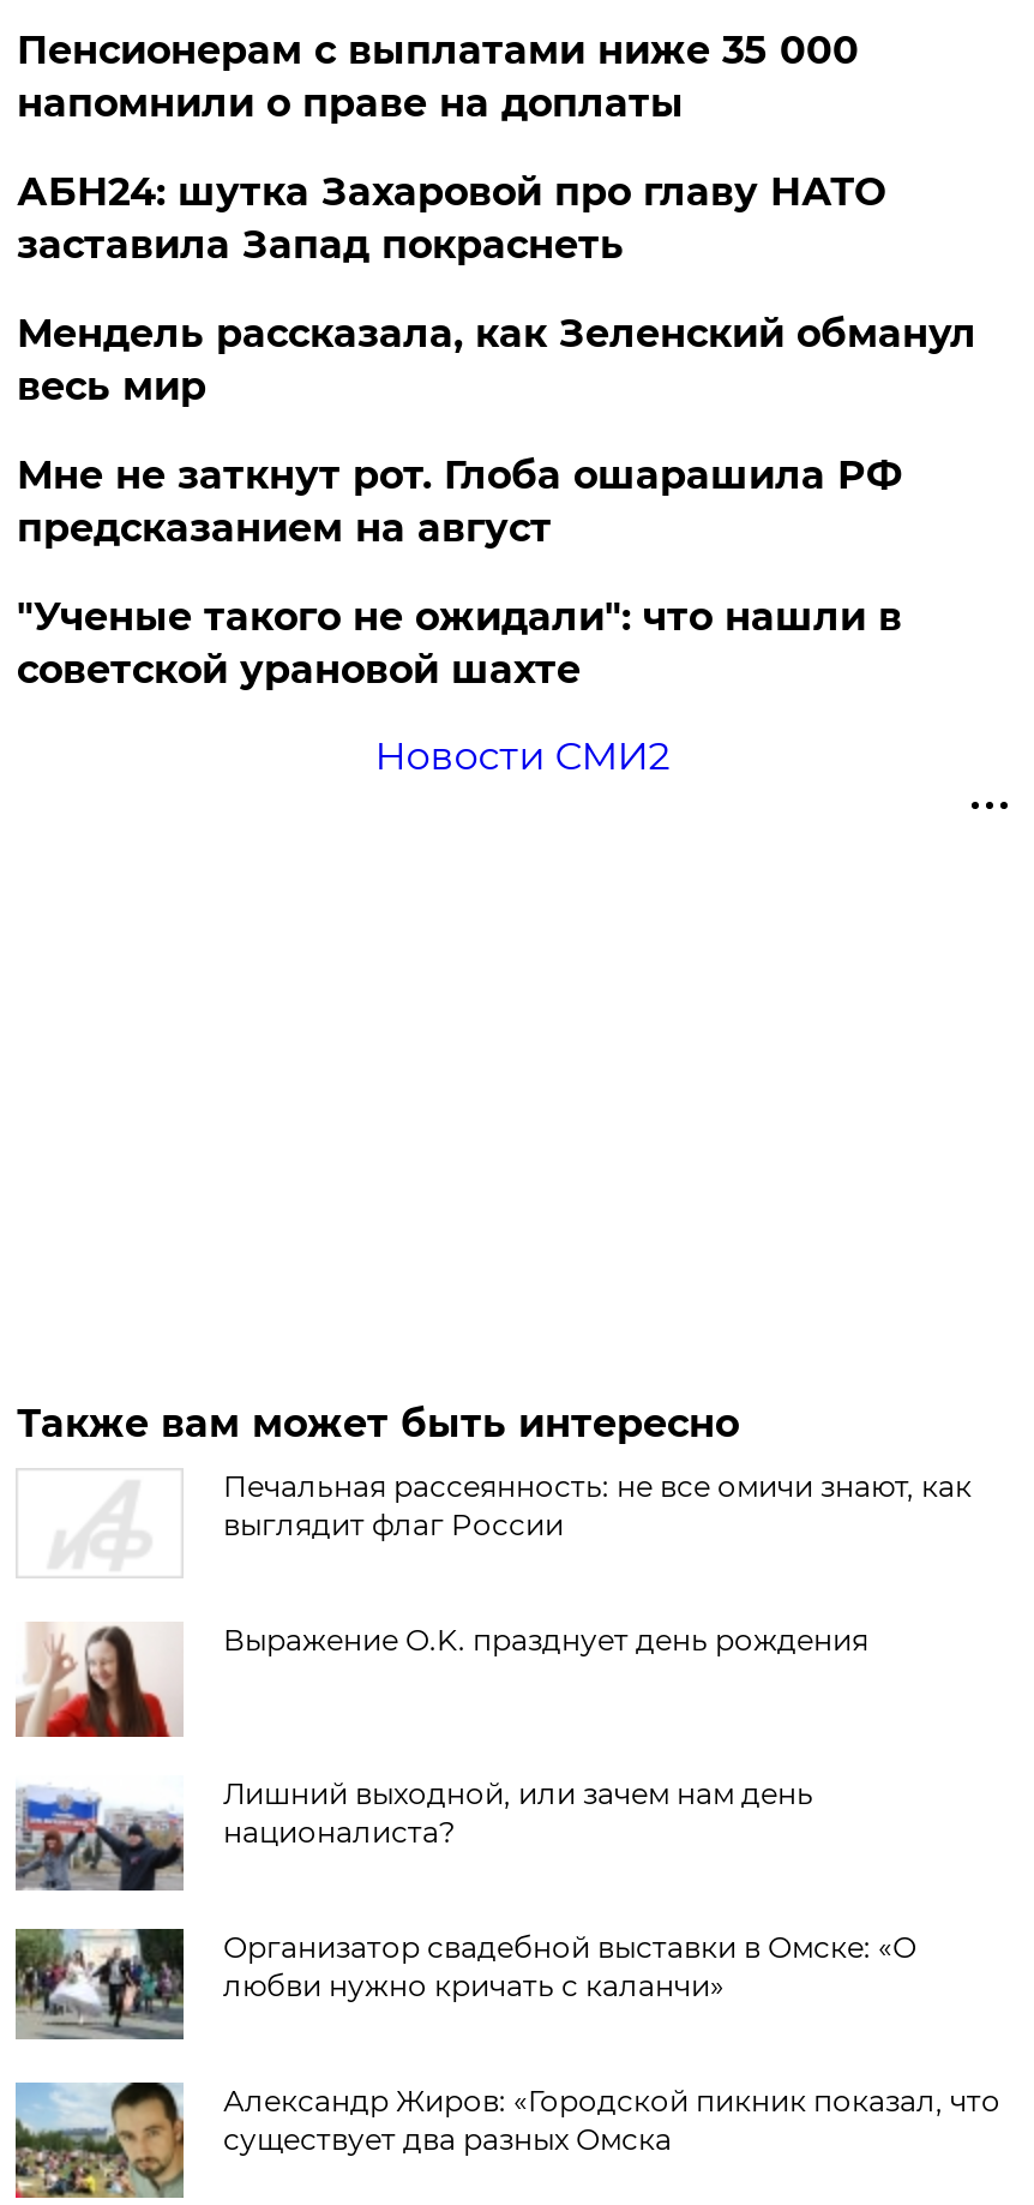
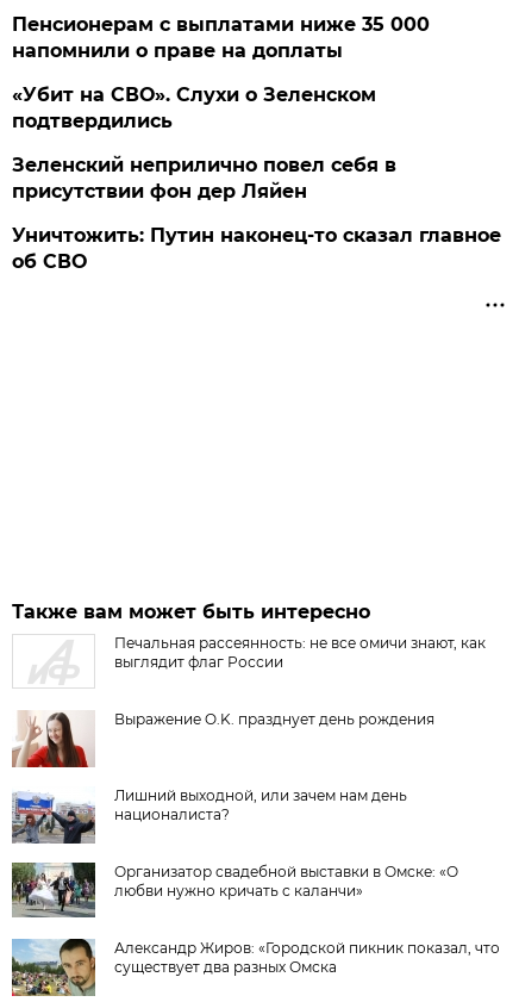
[17,169,976,779] АБН24: шутка Захаровой про главу НАТО | заставила Запад покраснеть | Мендель рассказала, как Зеленский обманул | весь мир | Мне не заткнут рот. Глоба ошарашила РФ | предсказанием на август | "Ученые такого не ожидали": что нашли в | советской урановой шахте | Новости СМИ2 -> [12,83,502,273] «Убит на СВО». Слухи о Зеленском | подтвердились | Зеленский неприлично повел cебя в | присутствии фон дер Ляйен | Уничтожить: Путин наконец-то сказал главное | об СВО

